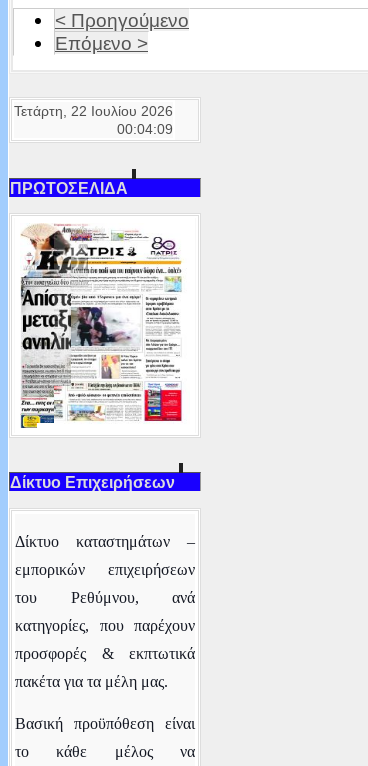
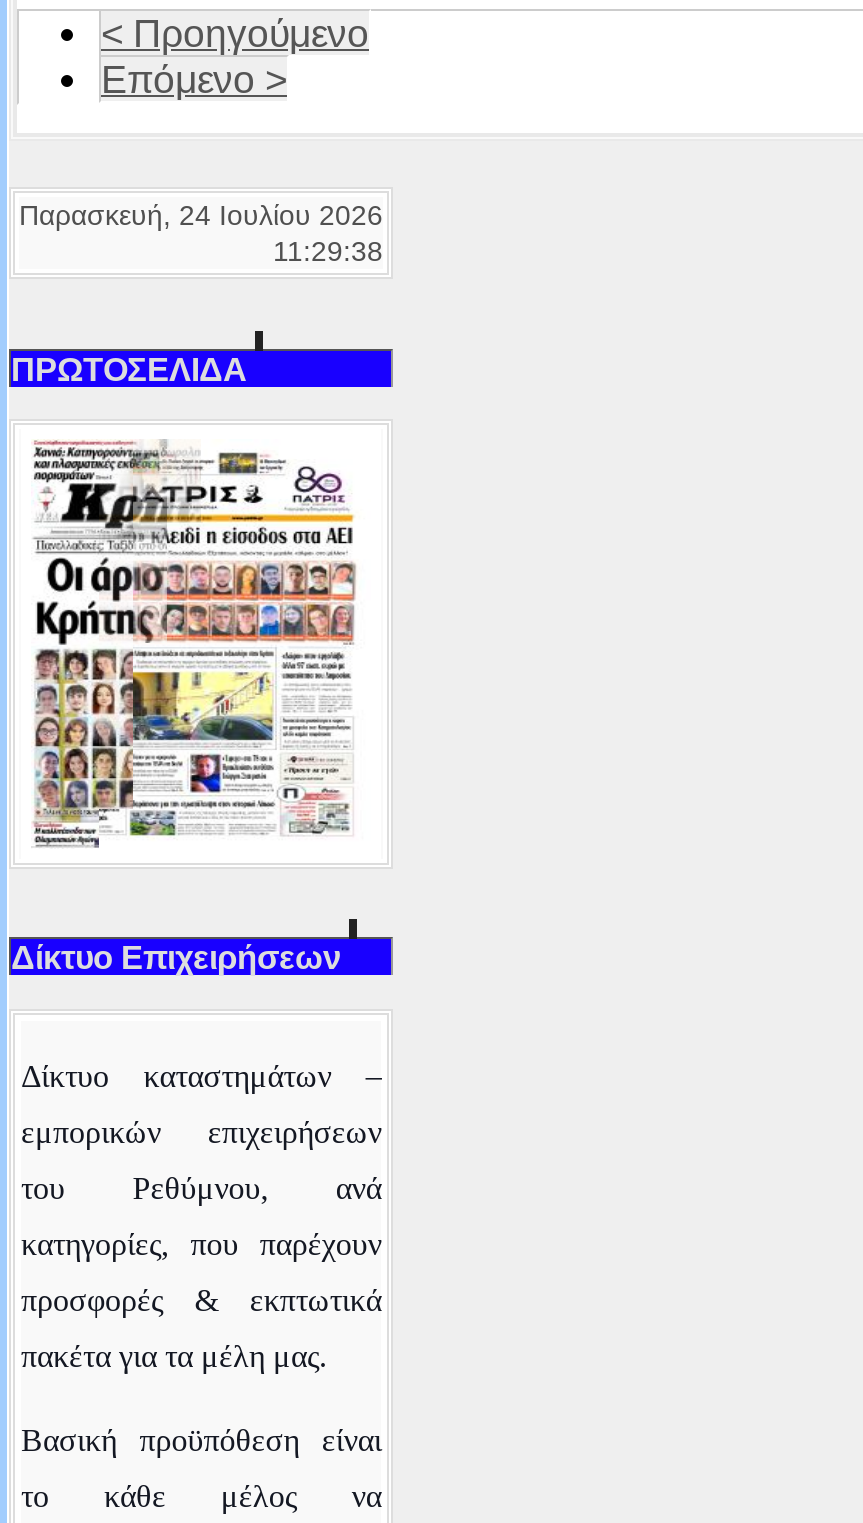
[14,103,173,119] Τετάρτη, 22 Ιουλίου 2026 -> [19,200,383,232] Παρασκευή, 24 Ιουλίου 2026
[117,121,173,137] 00:04:09 -> [273,236,383,268] 11:29:38
[20,224,183,429] [image] -> [33,439,357,849] [image]

